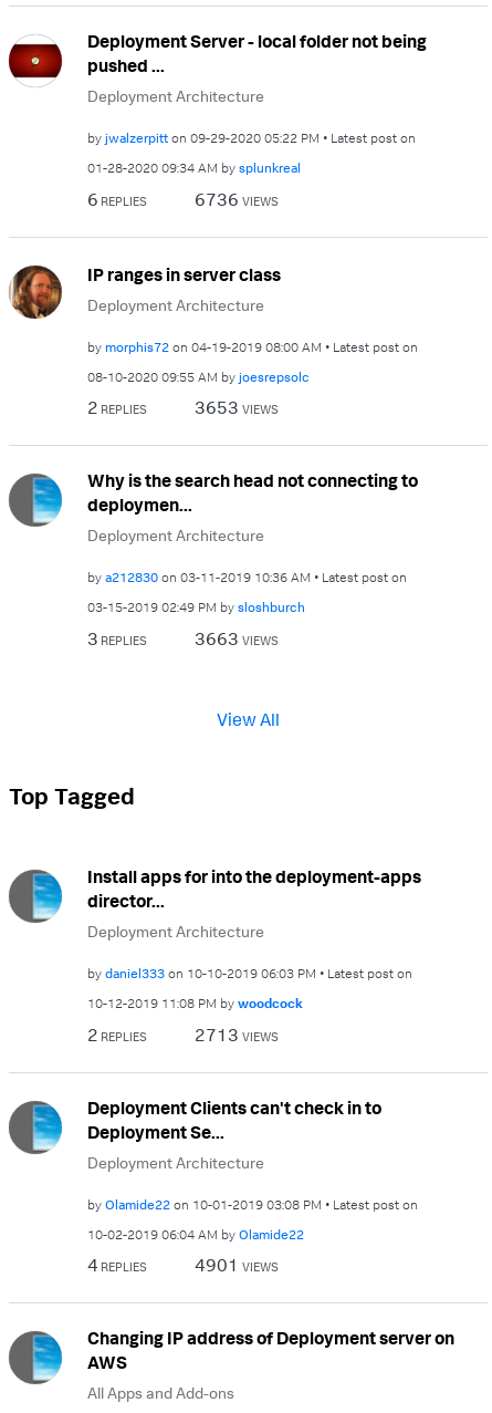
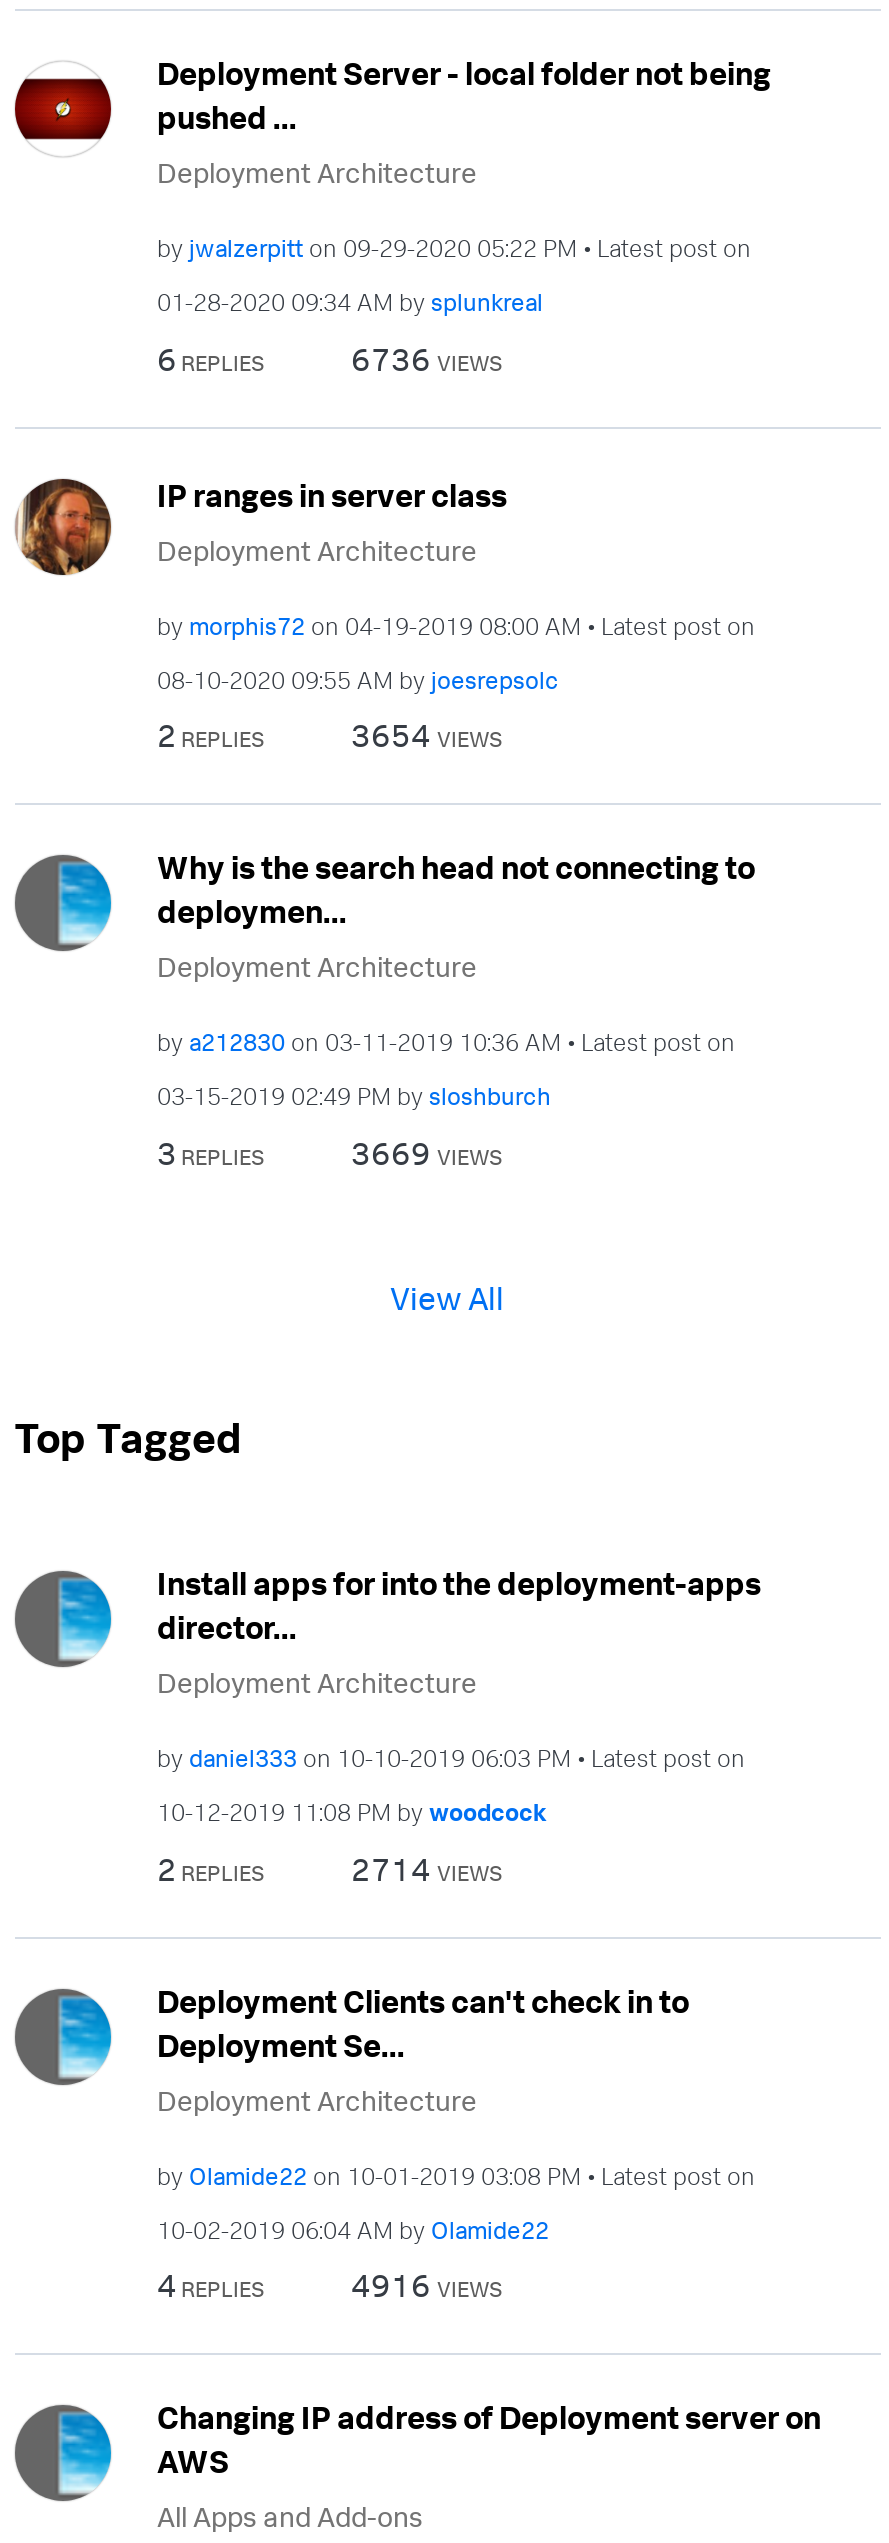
[195,396,279,418] 3653 VIEWS -> [351,715,503,755] 3654 VIEWS
[195,627,279,649] 3663 VIEWS -> [351,1132,503,1172] 3669 VIEWS
[195,1023,279,1045] 2713 VIEWS -> [351,1848,503,1888] 2714 VIEWS
[195,1254,279,1276] 4901 VIEWS -> [351,2265,503,2305] 4916 VIEWS

